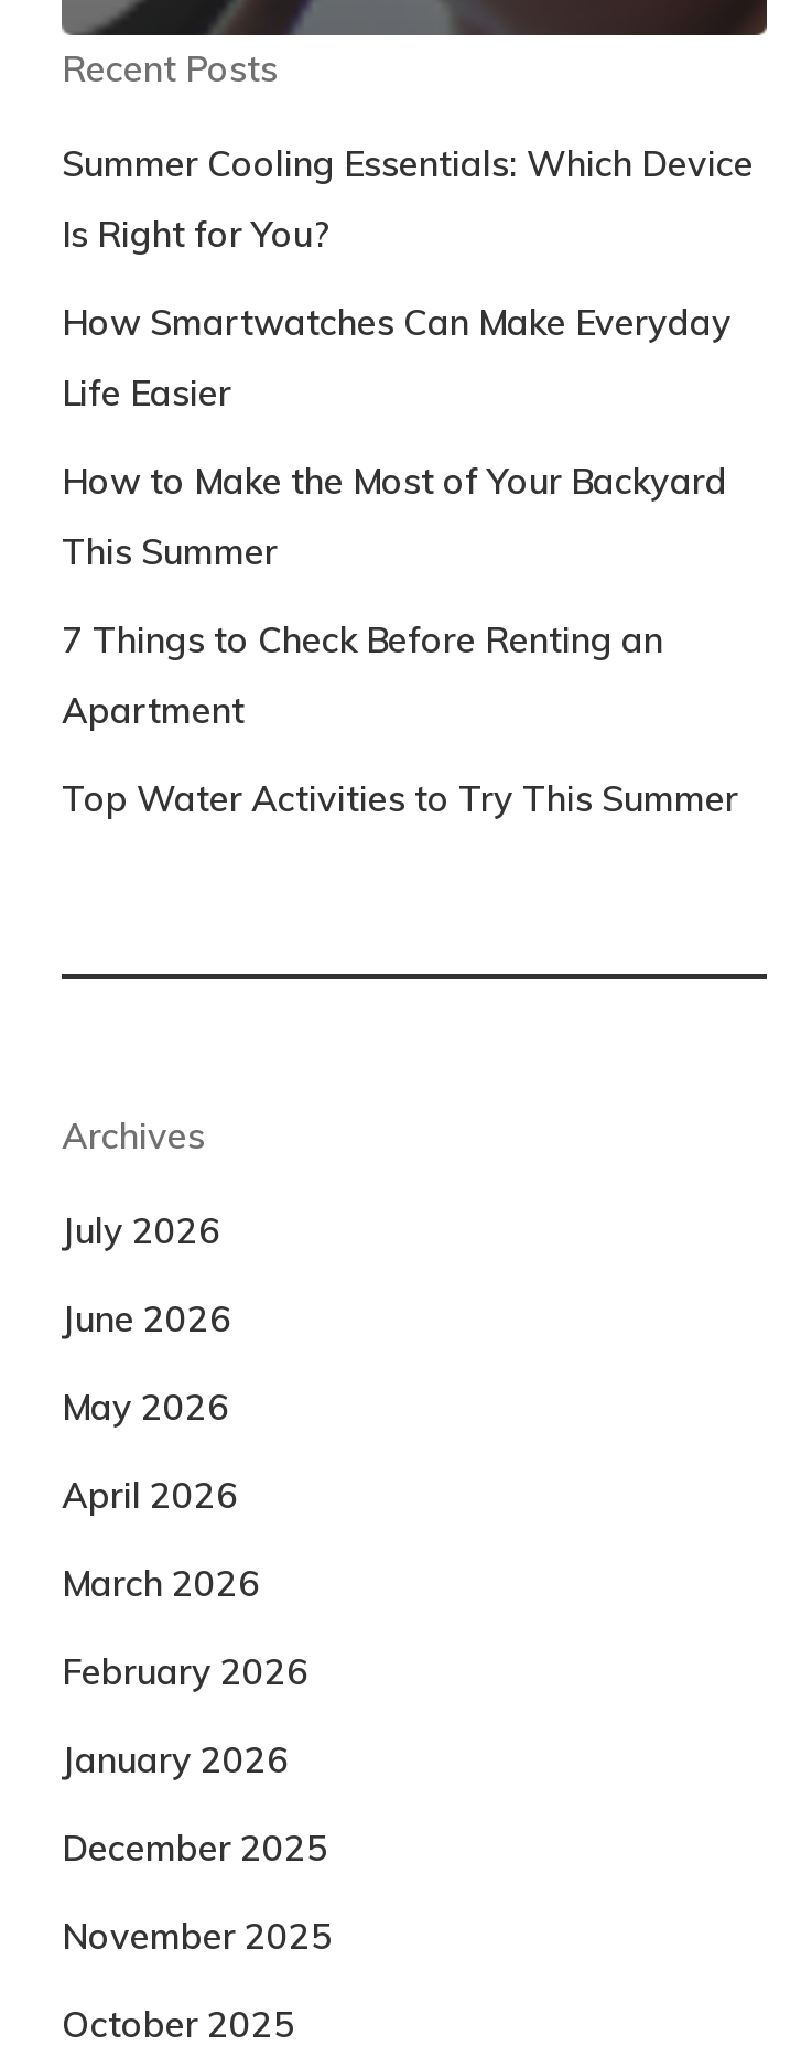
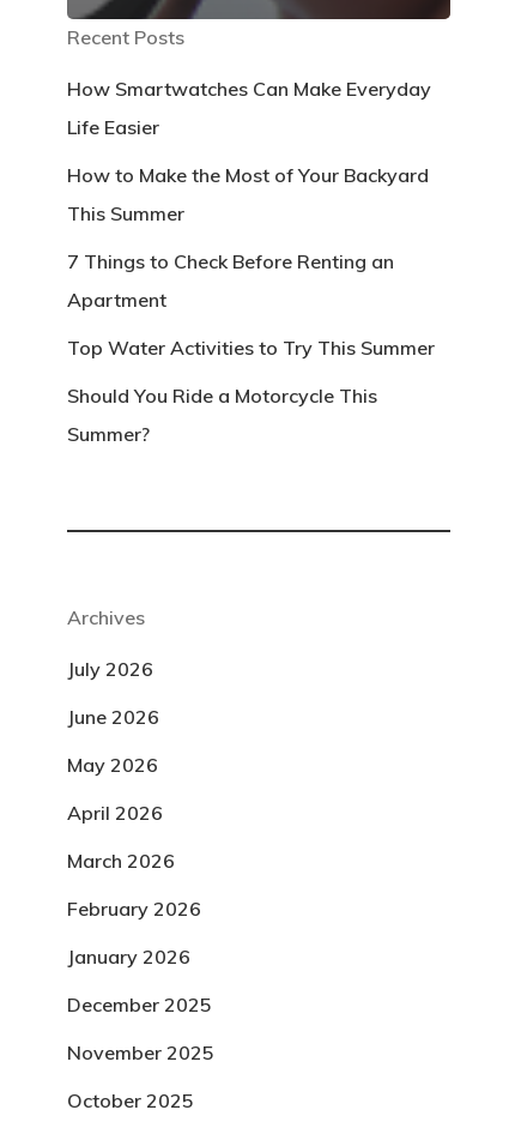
[62,140,754,255] Summer Cooling Essentials: Which Device | Is Right for You? -> none
moved [62,299,738,819] -> [67,76,435,359]: How Smartwatches Can Make Everyday | Life Easier | How to Make the Most of Your Backyard | This Summer | 7 Things to Check Before Renting an | Apartment | Top Water Activities to Try This Summer
none -> [67,383,377,446] Should You Ride a Motorcycle This | Summer?

